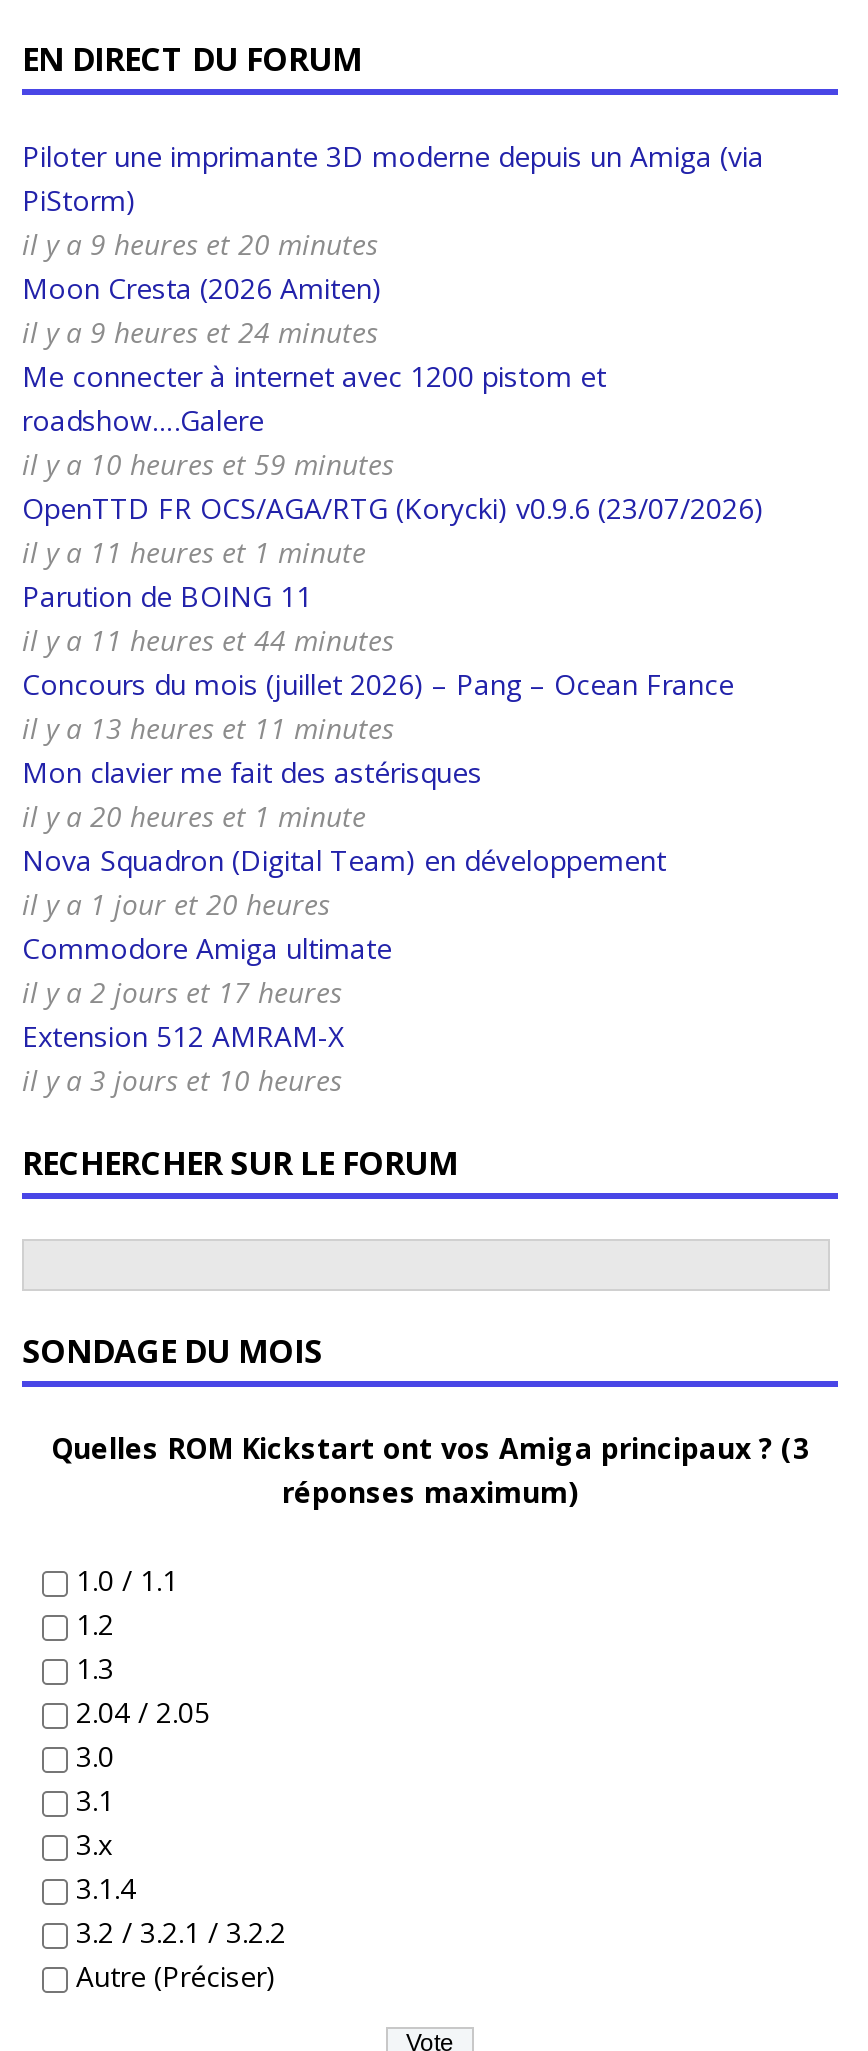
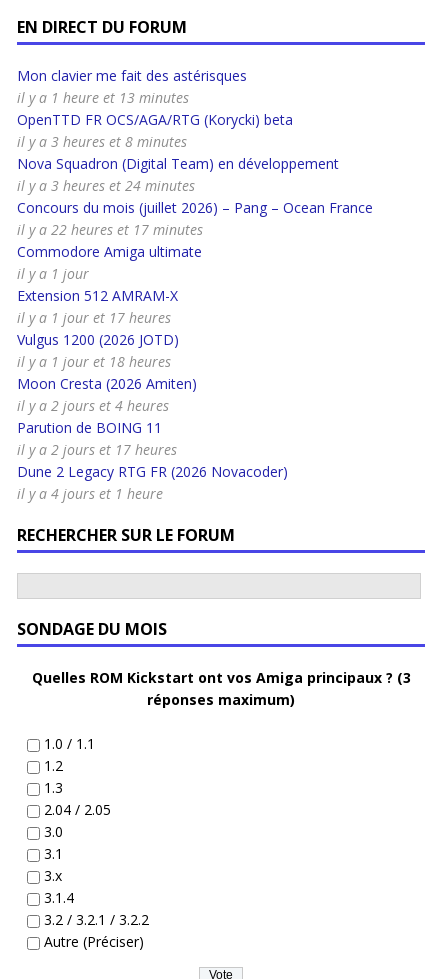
[22,137,764,747] Piloter une imprimante 3D moderne depuis un Amiga (via | PiStorm) | il y a 9 heures et 20 minutes | il y a 9 heures et 24 minutes | Me connecter à internet avec 1200 pistom et | roadshow….Galere | il y a 10 heures et 59 minutes | OpenTTD FR OCS/AGA/RTG (Korycki) v0.9.6 (23/07/2026) | il y a 11 heures et 1 minute | il y a 11 heures et 44 minutes | il y a 13 heures et 11 minutes -> none
moved [22,269,382,307] -> [17,374,197,393]: Moon Cresta (2026 Amiten)
moved [22,577,312,615] -> [17,418,162,437]: Parution de BOING 11
moved [22,665,734,703] -> [17,198,373,217]: Concours du mois (juillet 2026) – Pang – Ocean France
moved [22,753,482,791] -> [17,66,247,85]: Mon clavier me fait des astérisques
[22,797,366,835] il y a 20 heures et 1 minute -> [17,88,293,151] il y a 1 heure et 13 minutes | OpenTTD FR OCS/AGA/RTG (Korycki) beta | il y a 3 heures et 8 minutes
moved [22,841,666,879] -> [17,154,339,173]: Nova Squadron (Digital Team) en développement
[22,885,330,923] il y a 1 jour et 20 heures -> [17,176,203,239] il y a 3 heures et 24 minutes | il y a 22 heures et 17 minutes
moved [22,929,392,967] -> [17,242,202,261]: Commodore Amiga ultimate
moved [22,973,342,1011] -> [17,440,177,459]: il y a 2 jours et 17 heures
none -> [17,264,89,283] il y a 1 jour
moved [22,1017,344,1055] -> [17,286,178,305]: Extension 512 AMRAM-X
[22,1061,342,1099] il y a 3 jours et 10 heures -> [17,308,288,503] il y a 1 jour et 17 heures | Vulgus 1200 (2026 JOTD) | il y a 1 jour et 18 heures | il y a 2 jours et 4 heures | Dune 2 Legacy RTG FR (2026 Novacoder) | il y a 4 jours et 1 heure

